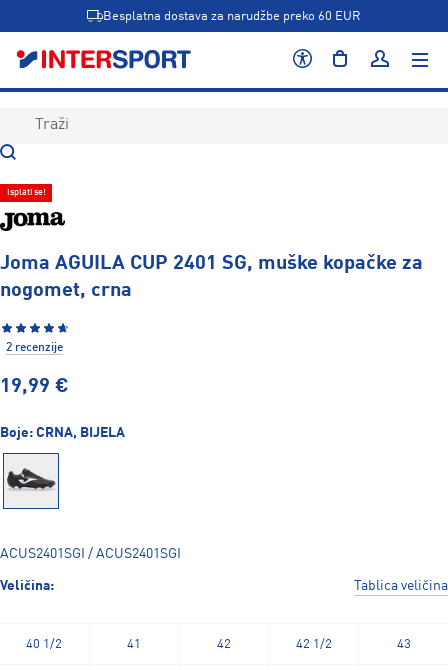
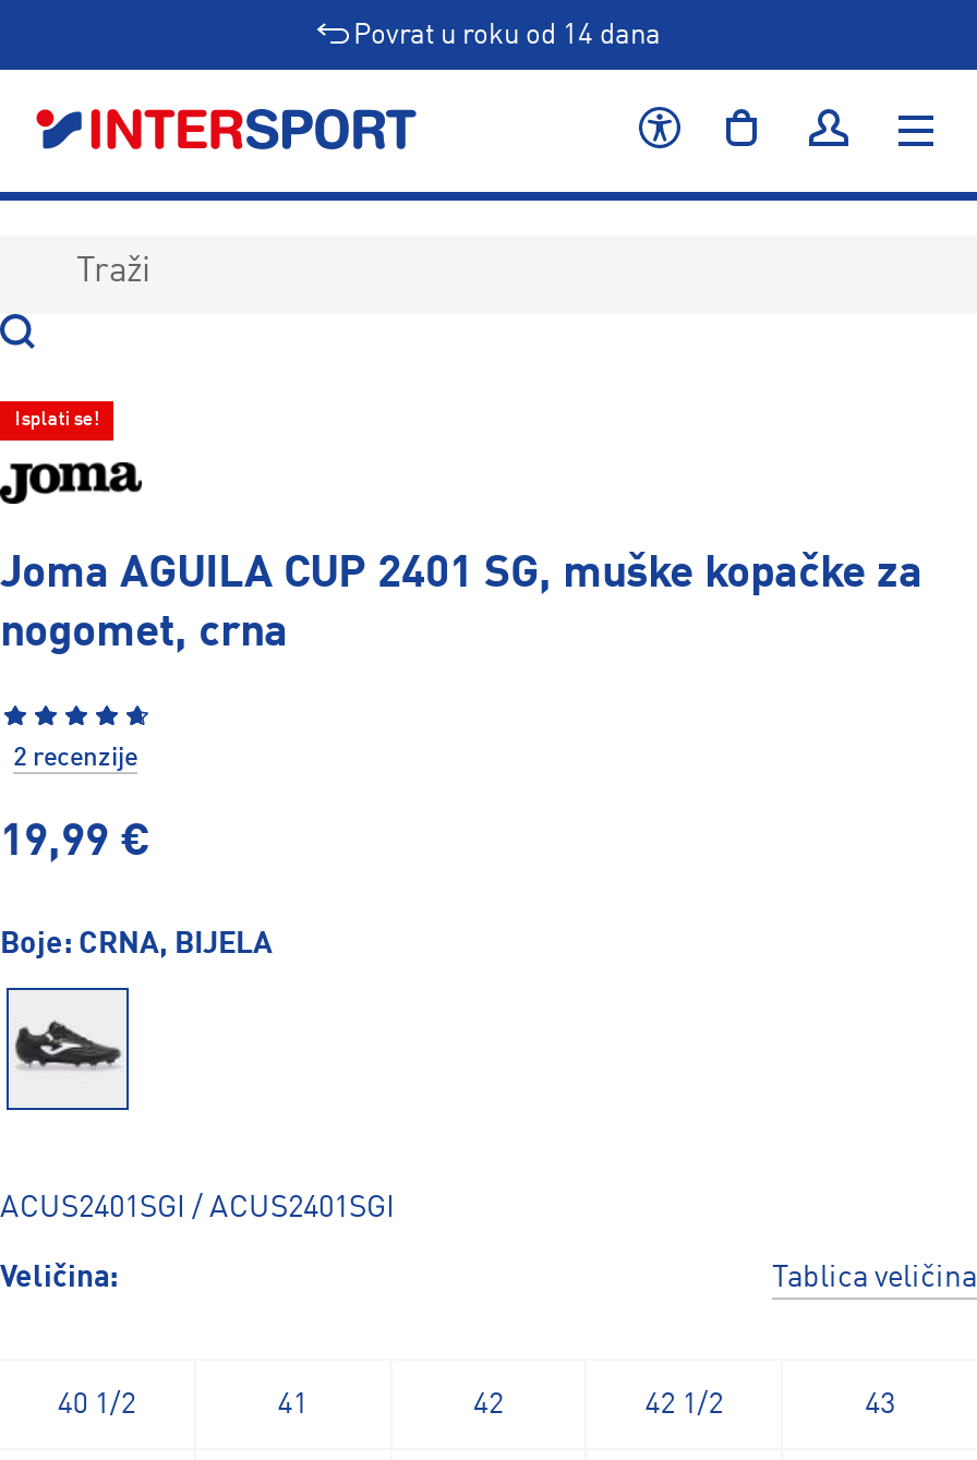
[103,10,361,23] Besplatna dostava za narudžbe preko 60 EUR -> [353,21,661,50] Povrat u roku od 14 dana

